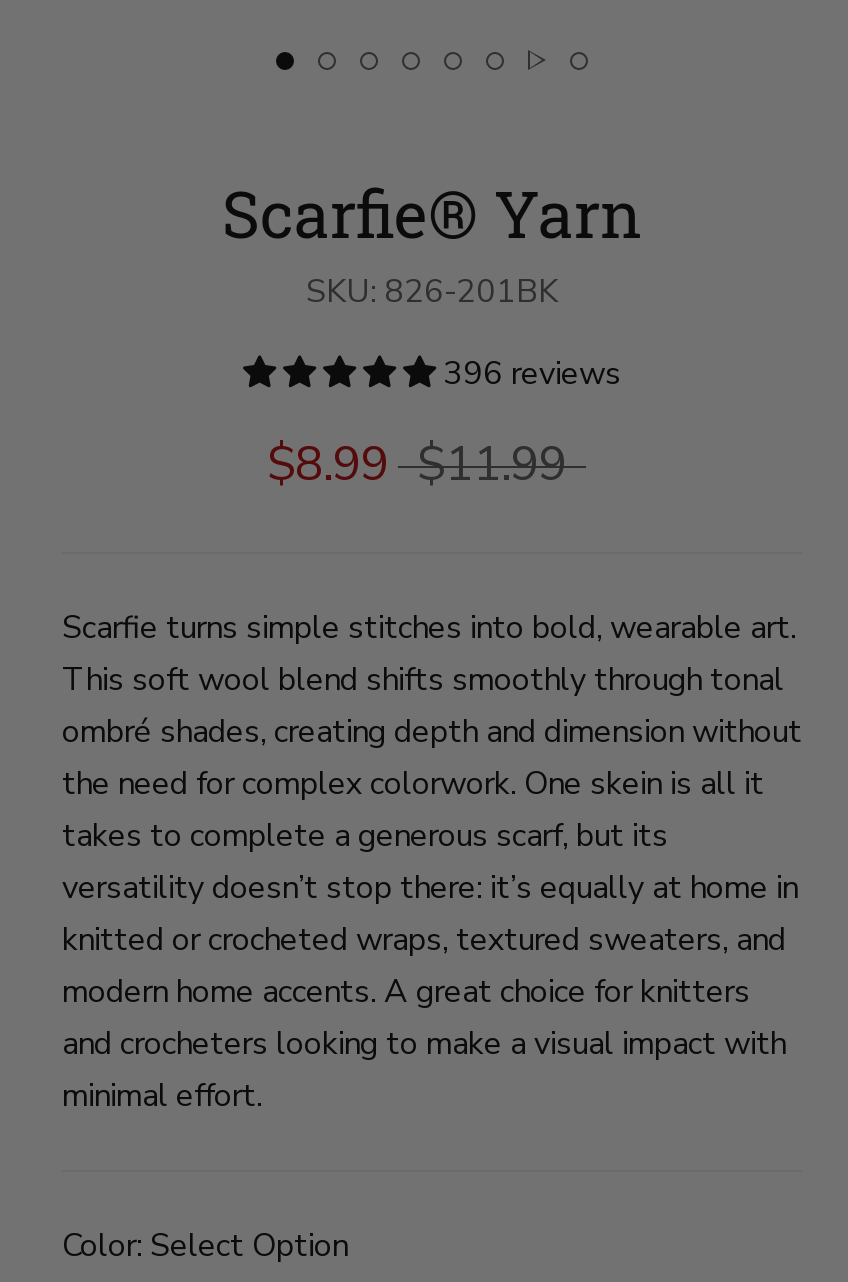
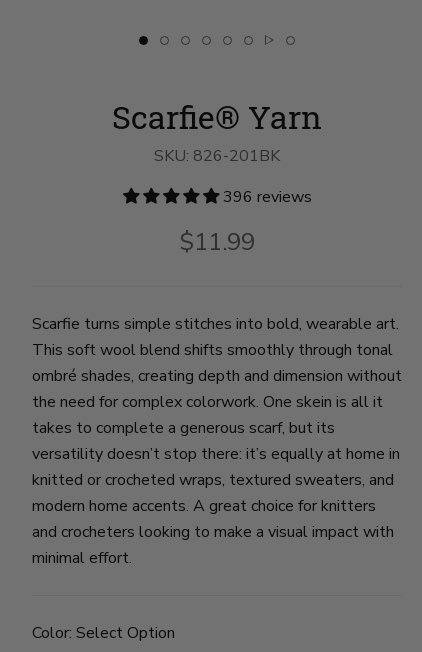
[267,432,567,496] $8.99 $11.99 -> [179,226,254,258] $11.99

